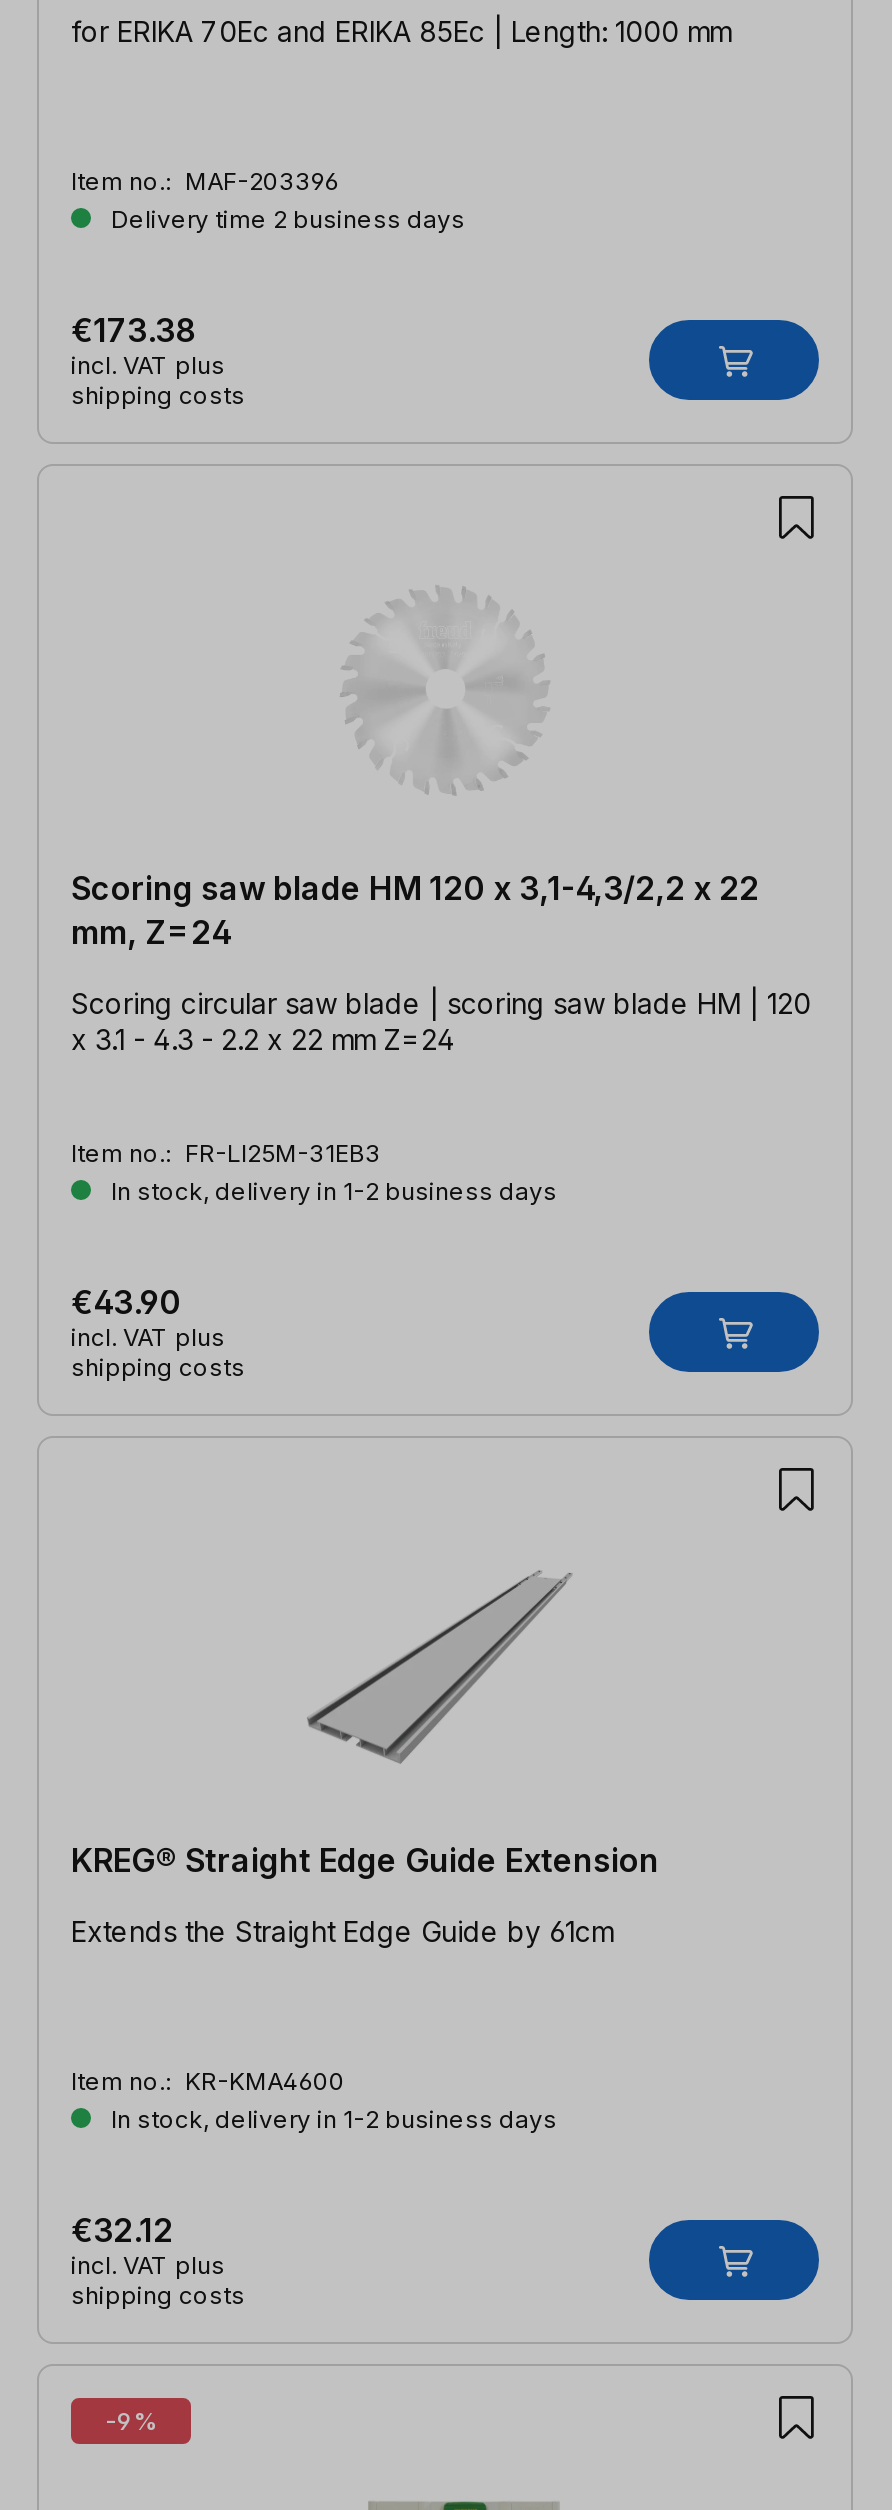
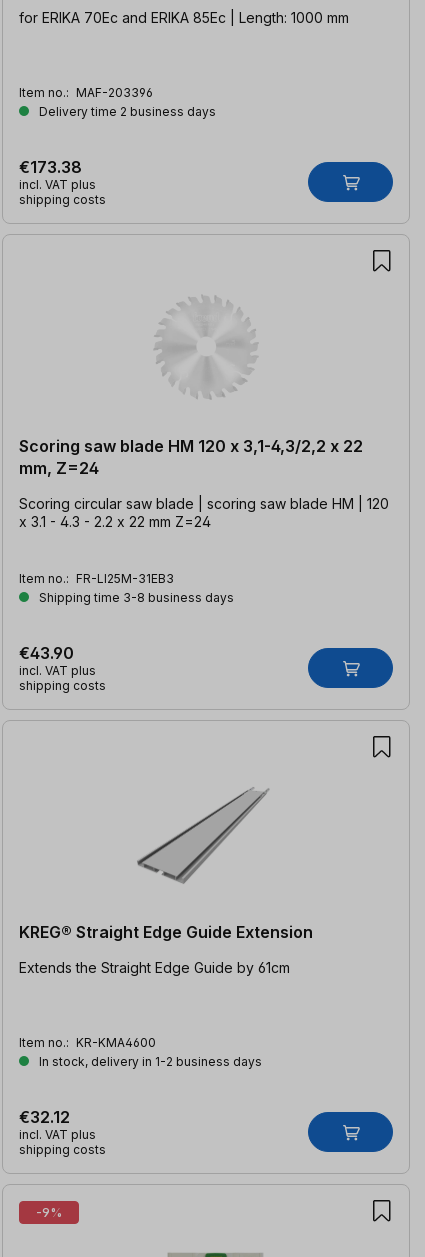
[105,1176,557,1206] In stock, delivery in 1-2 business days -> [36,590,234,605] Shipping time 3-8 business days

